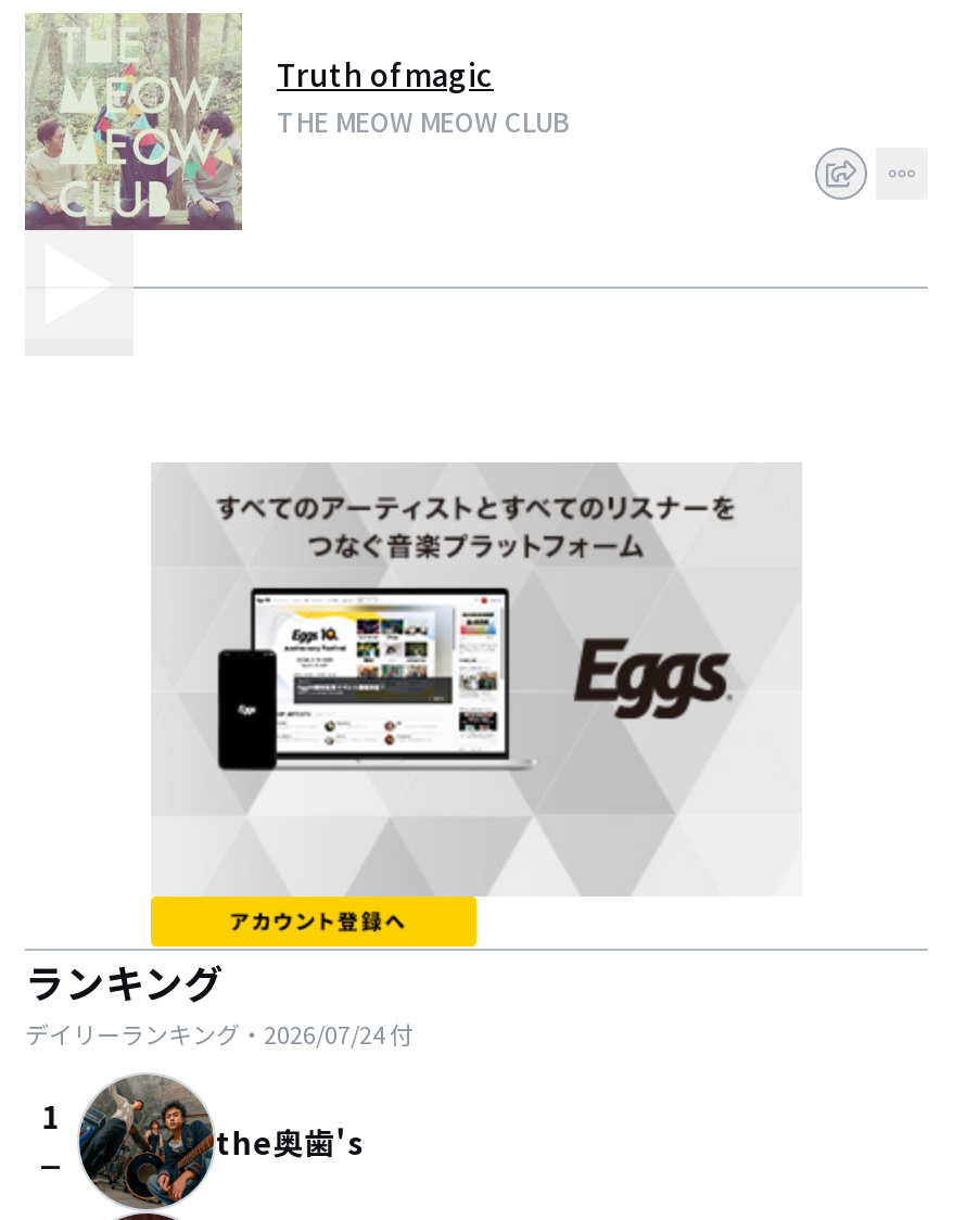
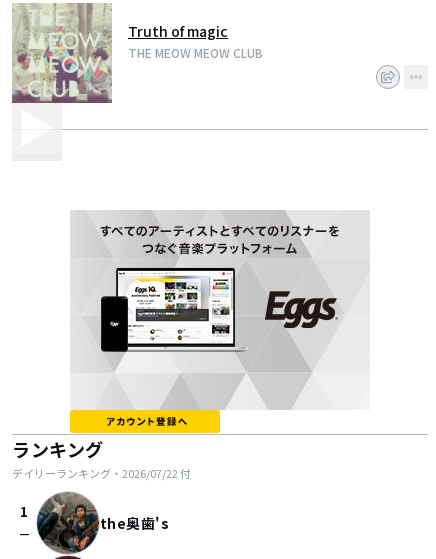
[25,1016,414,1051] デイリーランキング・2026/07/24付 -> [12,465,191,481] デイリーランキング・2026/07/22付

